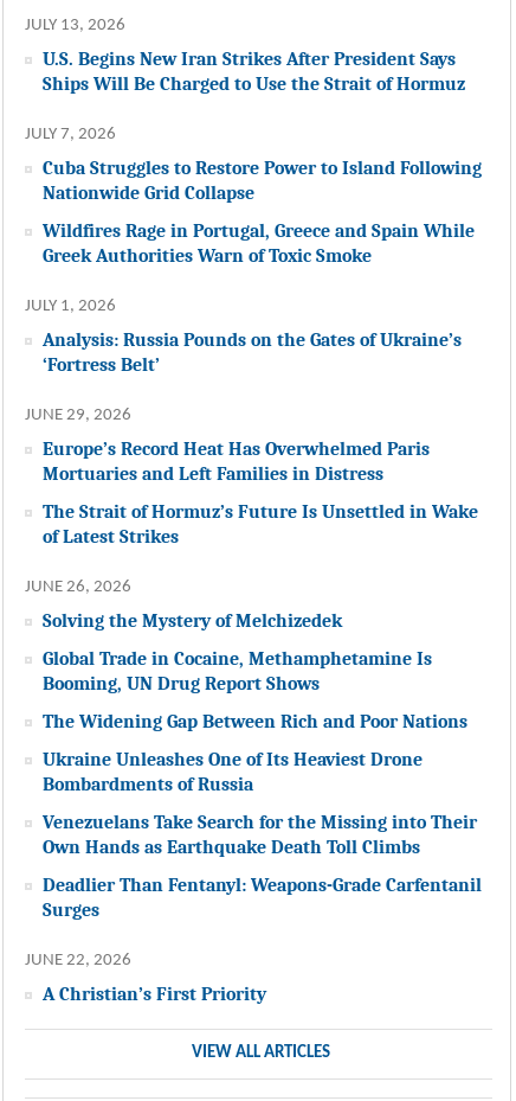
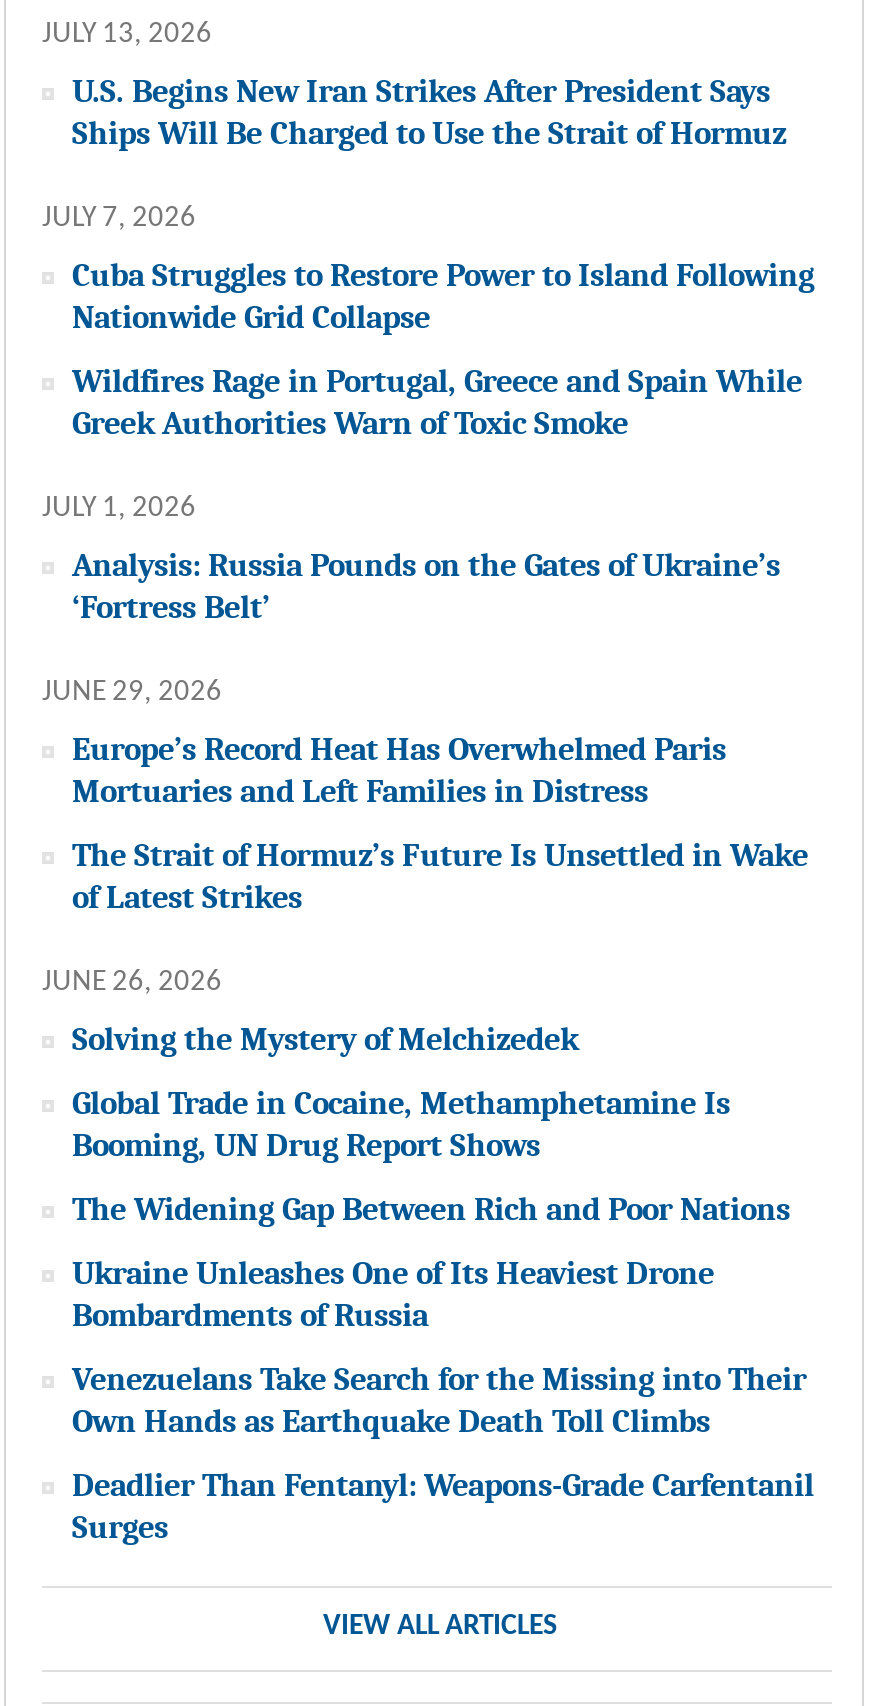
[25,952,266,1005] JUNE 22, 2026 | A Christian’s First Priority -> none

